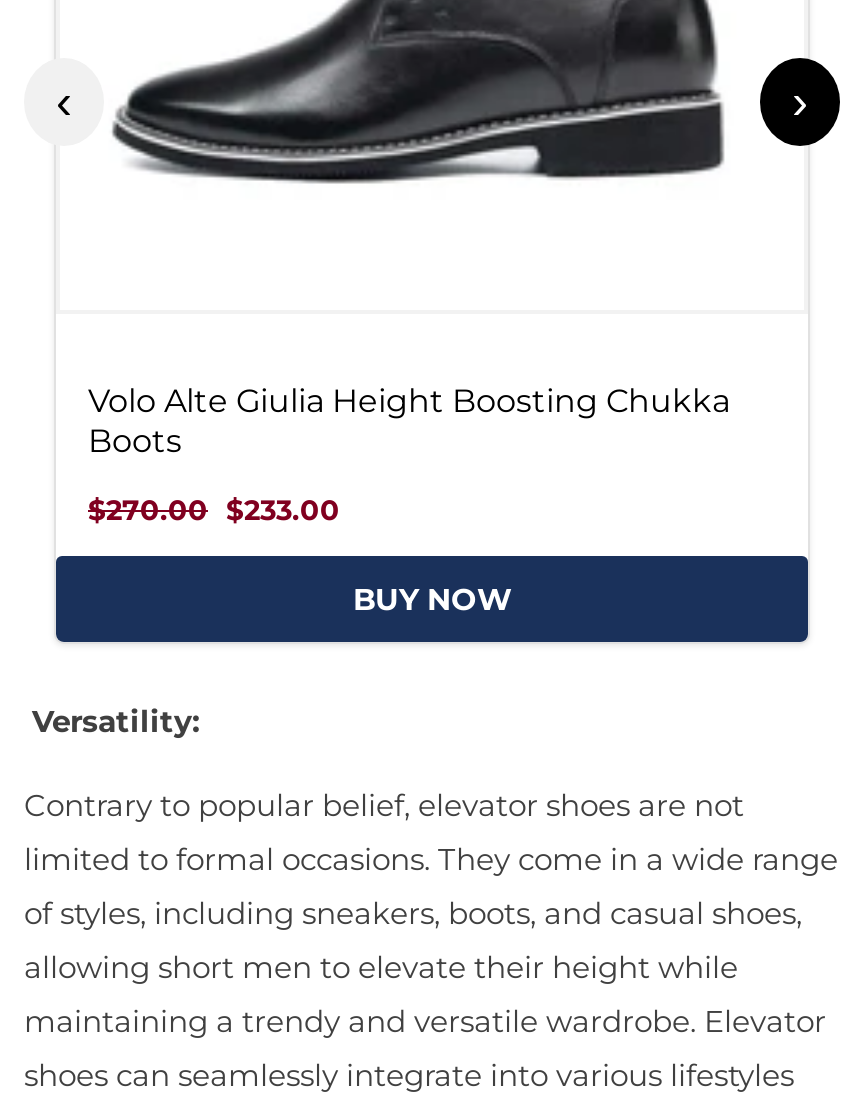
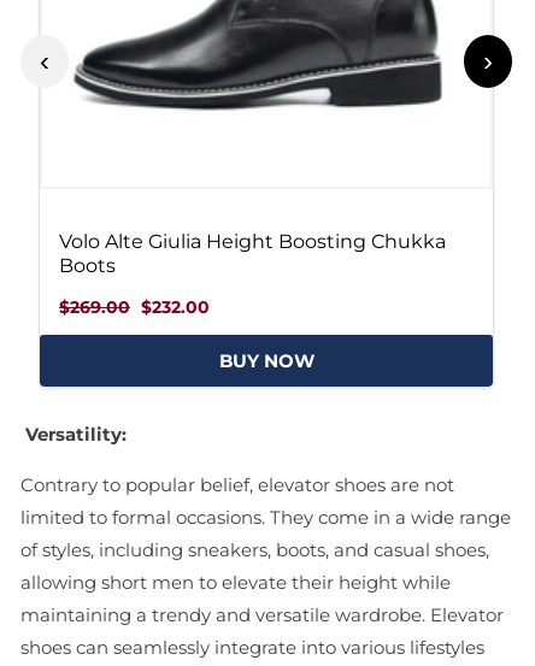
[88,491,340,527] $270.00 $233.00 -> [59,296,210,317] $269.00 $232.00

